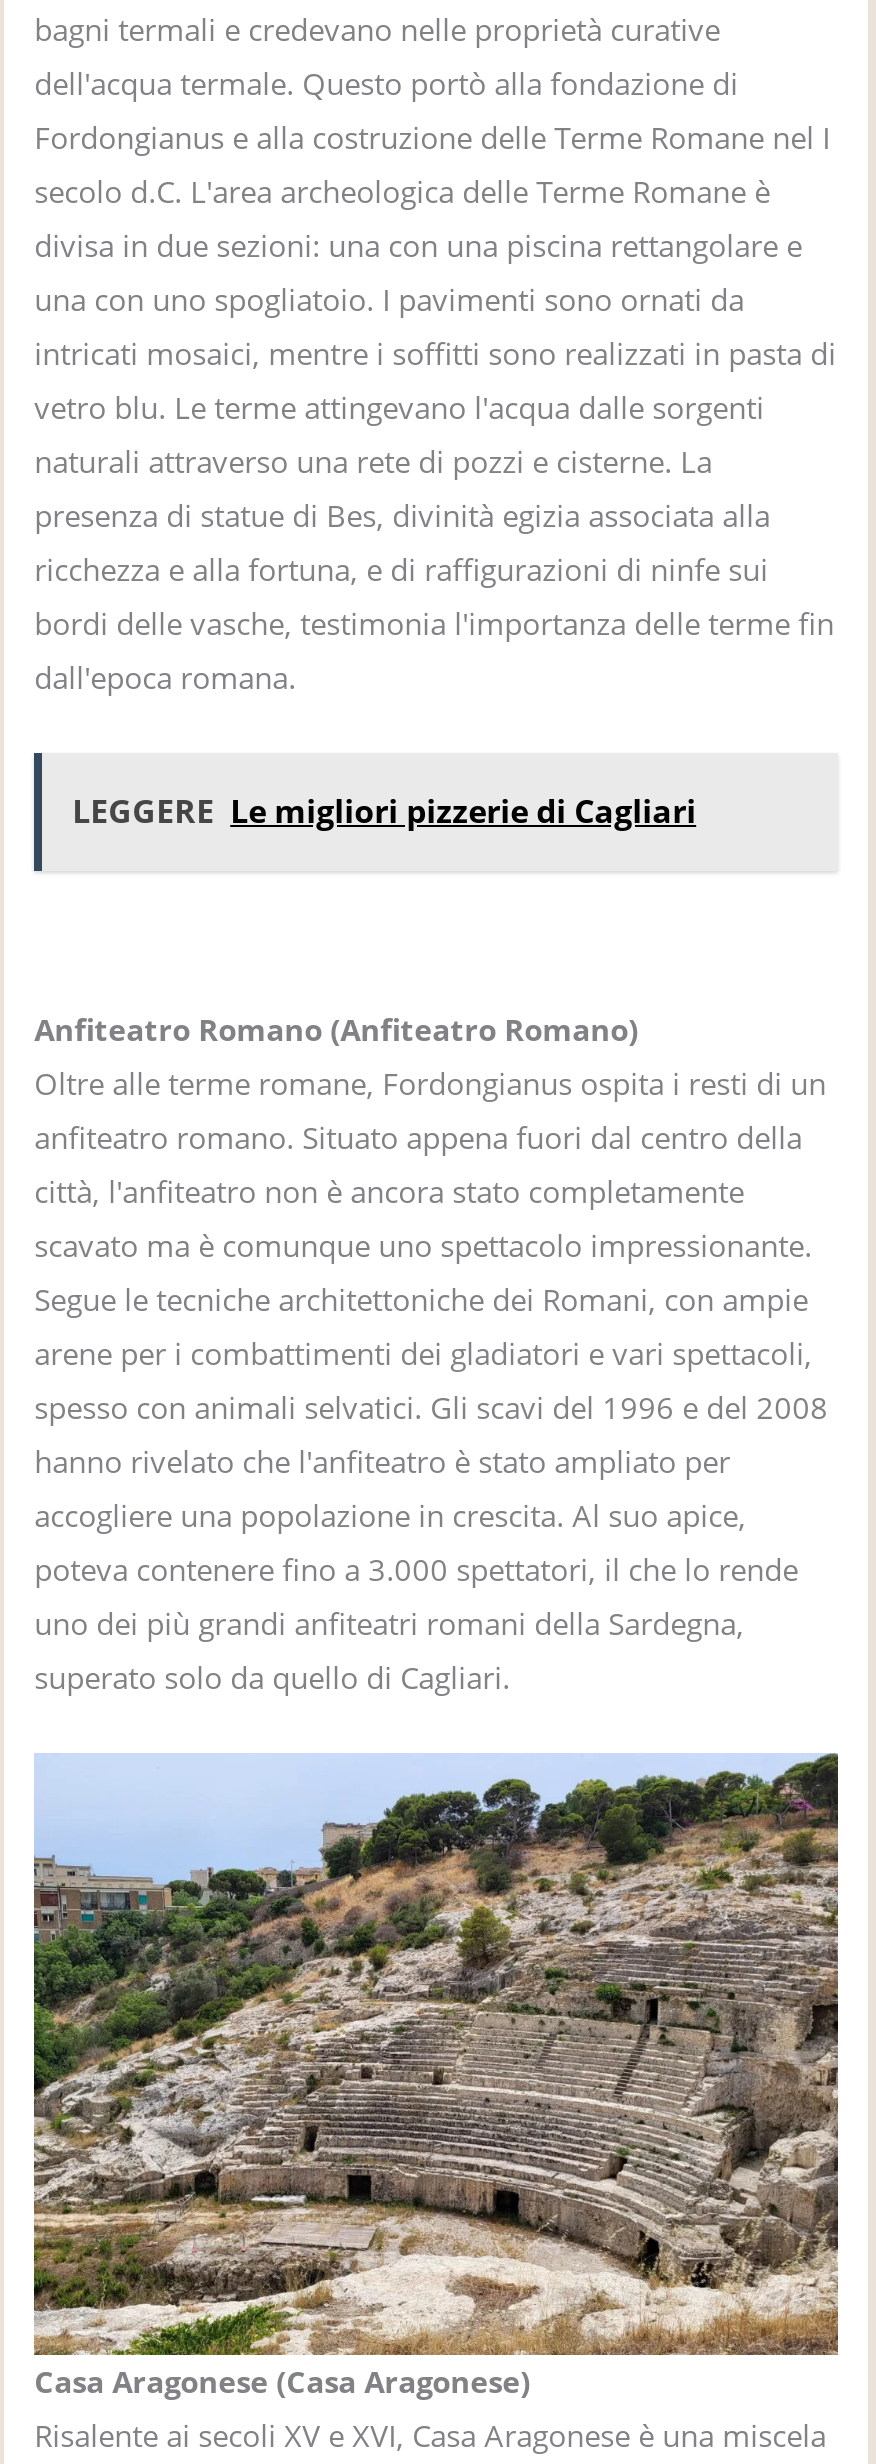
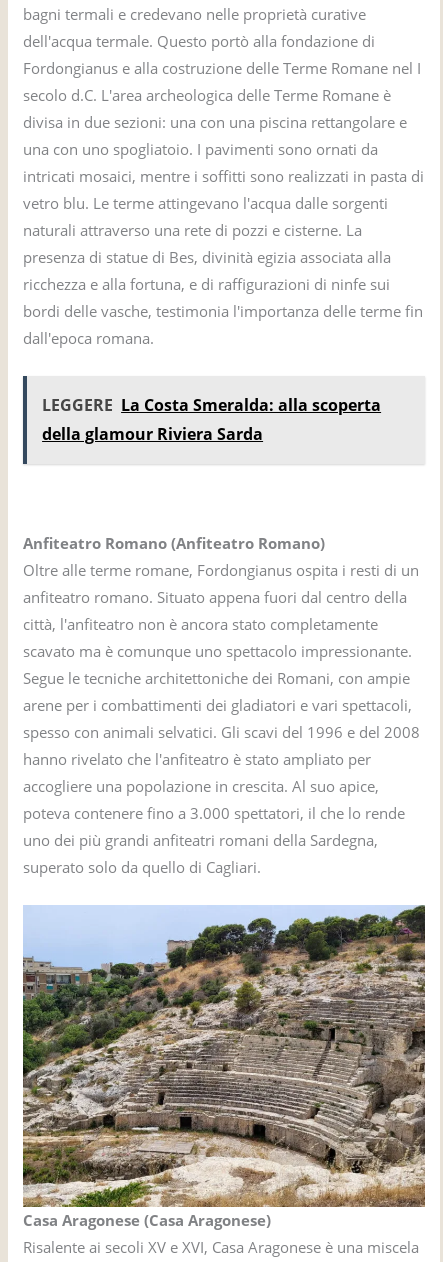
[72,789,696,833] LEGGERE Le migliori pizzerie di Cagliari -> [42,394,381,445] LEGGERE La Costa Smeralda: alla scoperta | della glamour Riviera Sarda

